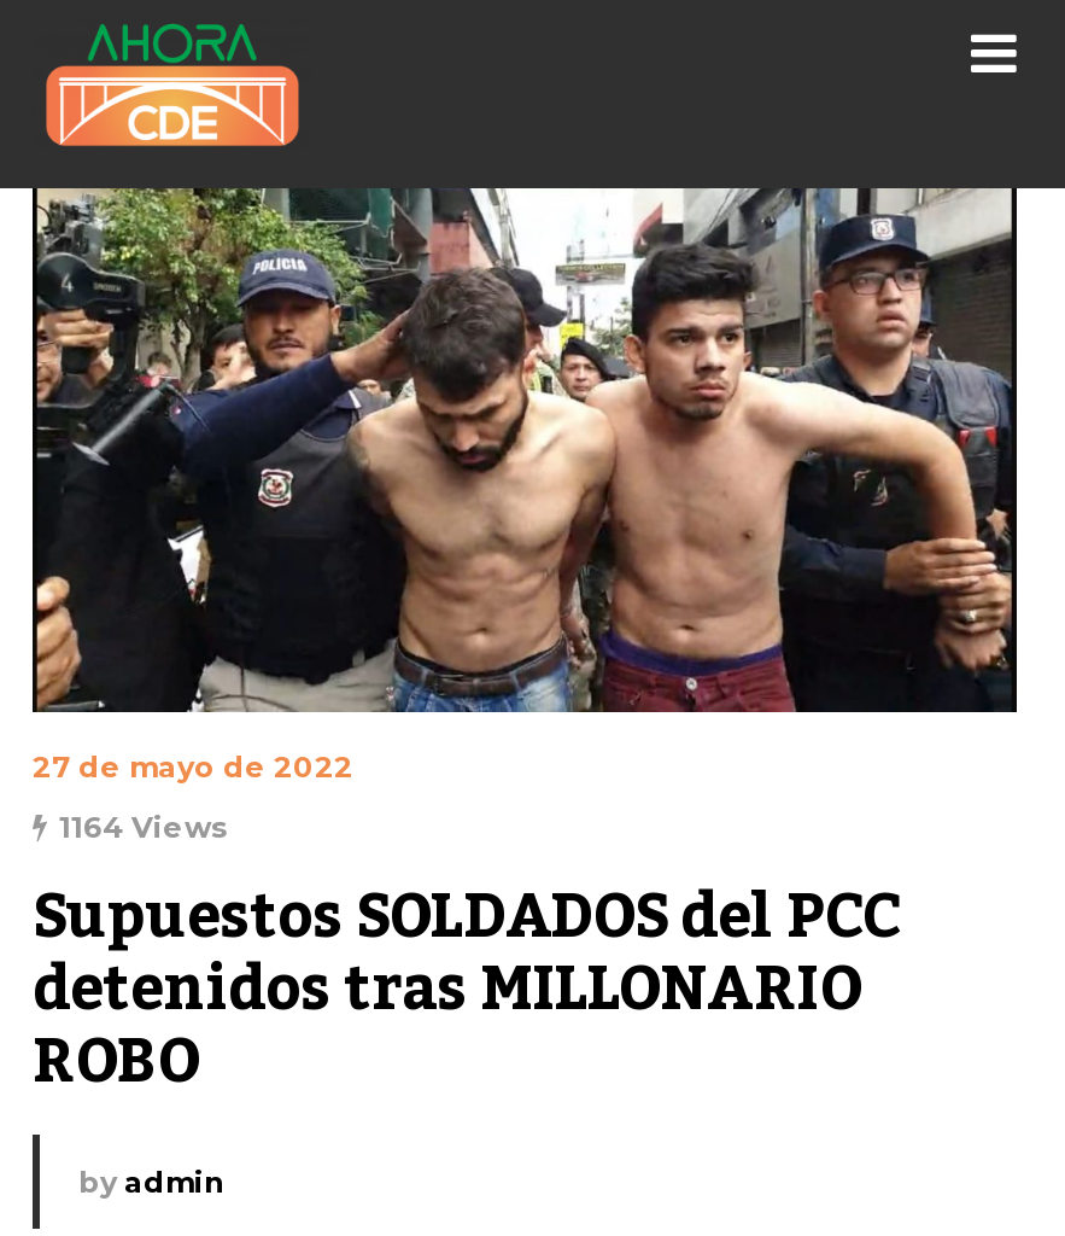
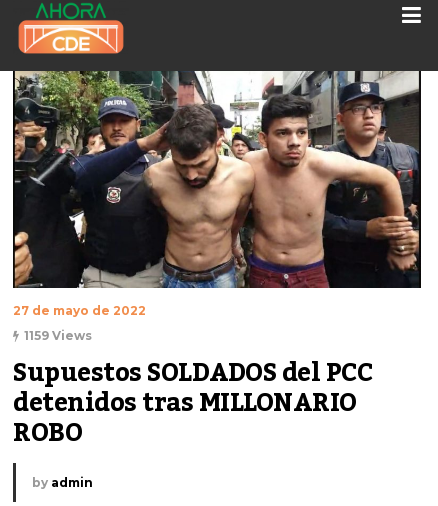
[59,809,228,845] 1164 Views -> [24,328,92,343] 1159 Views

